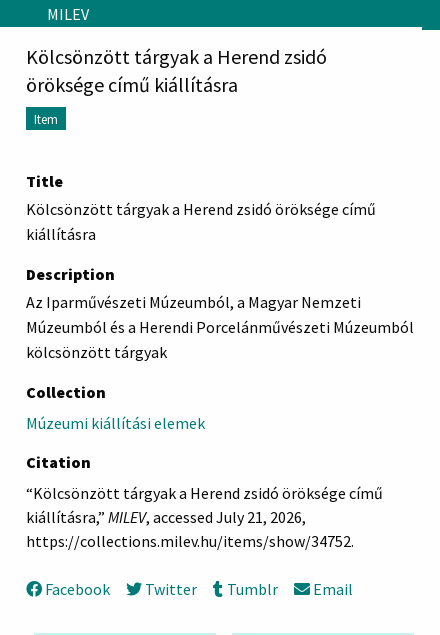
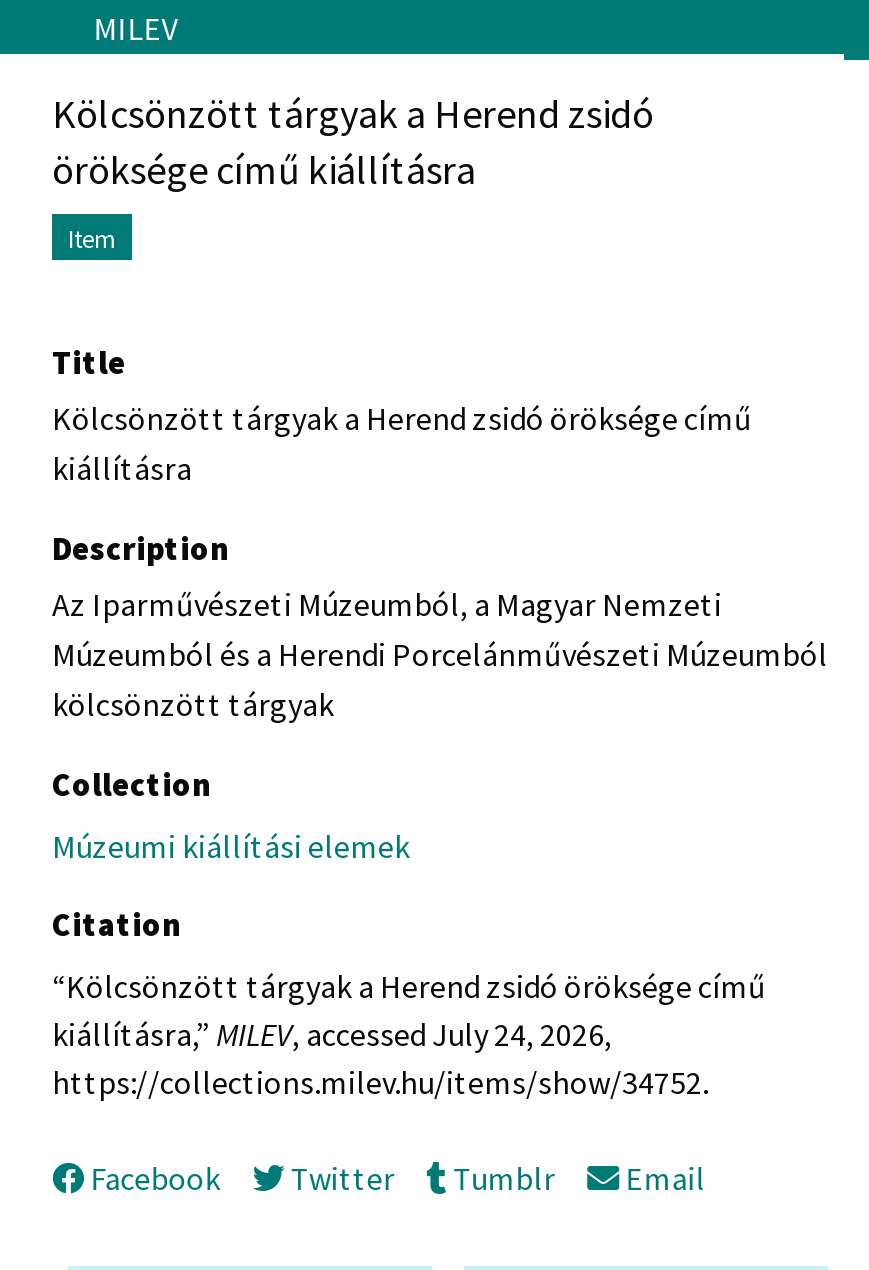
[26,507,306,527] kiállításra,” MILEV, accessed July 21, 2026, -> [52,1013,612,1053] kiállításra,” MILEV, accessed July 24, 2026,

